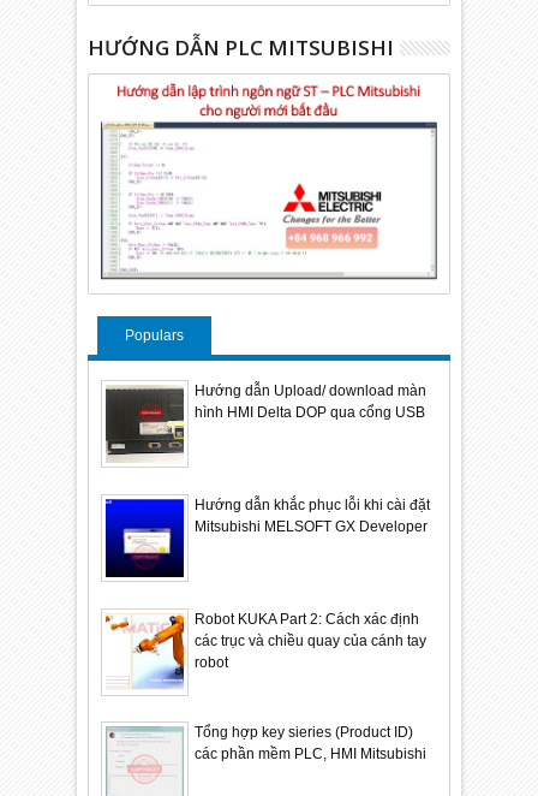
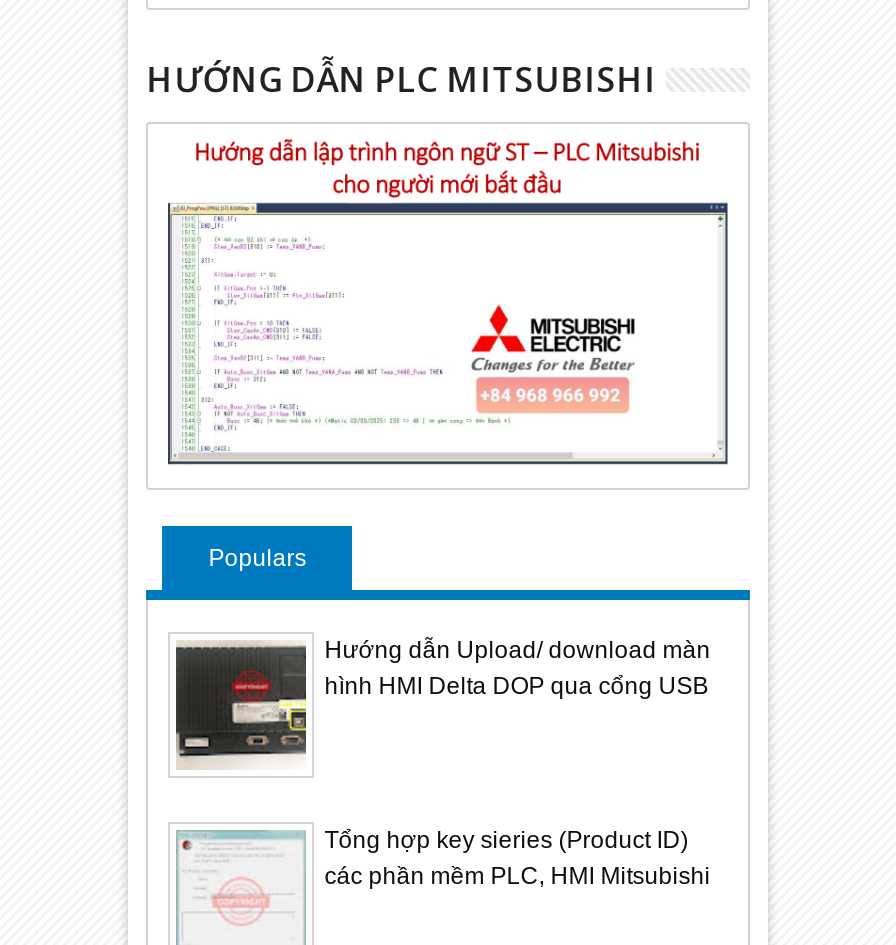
[104,496,430,588] [image] | Hướng dẫn khắc phục lỗi khi cài đặt | Mitsubishi MELSOFT GX Developer -> none
[104,610,427,688] [image] | Robot KUKA Part 2: Cách xác định | các trục và chiều quay của cánh tay | robot -> none

